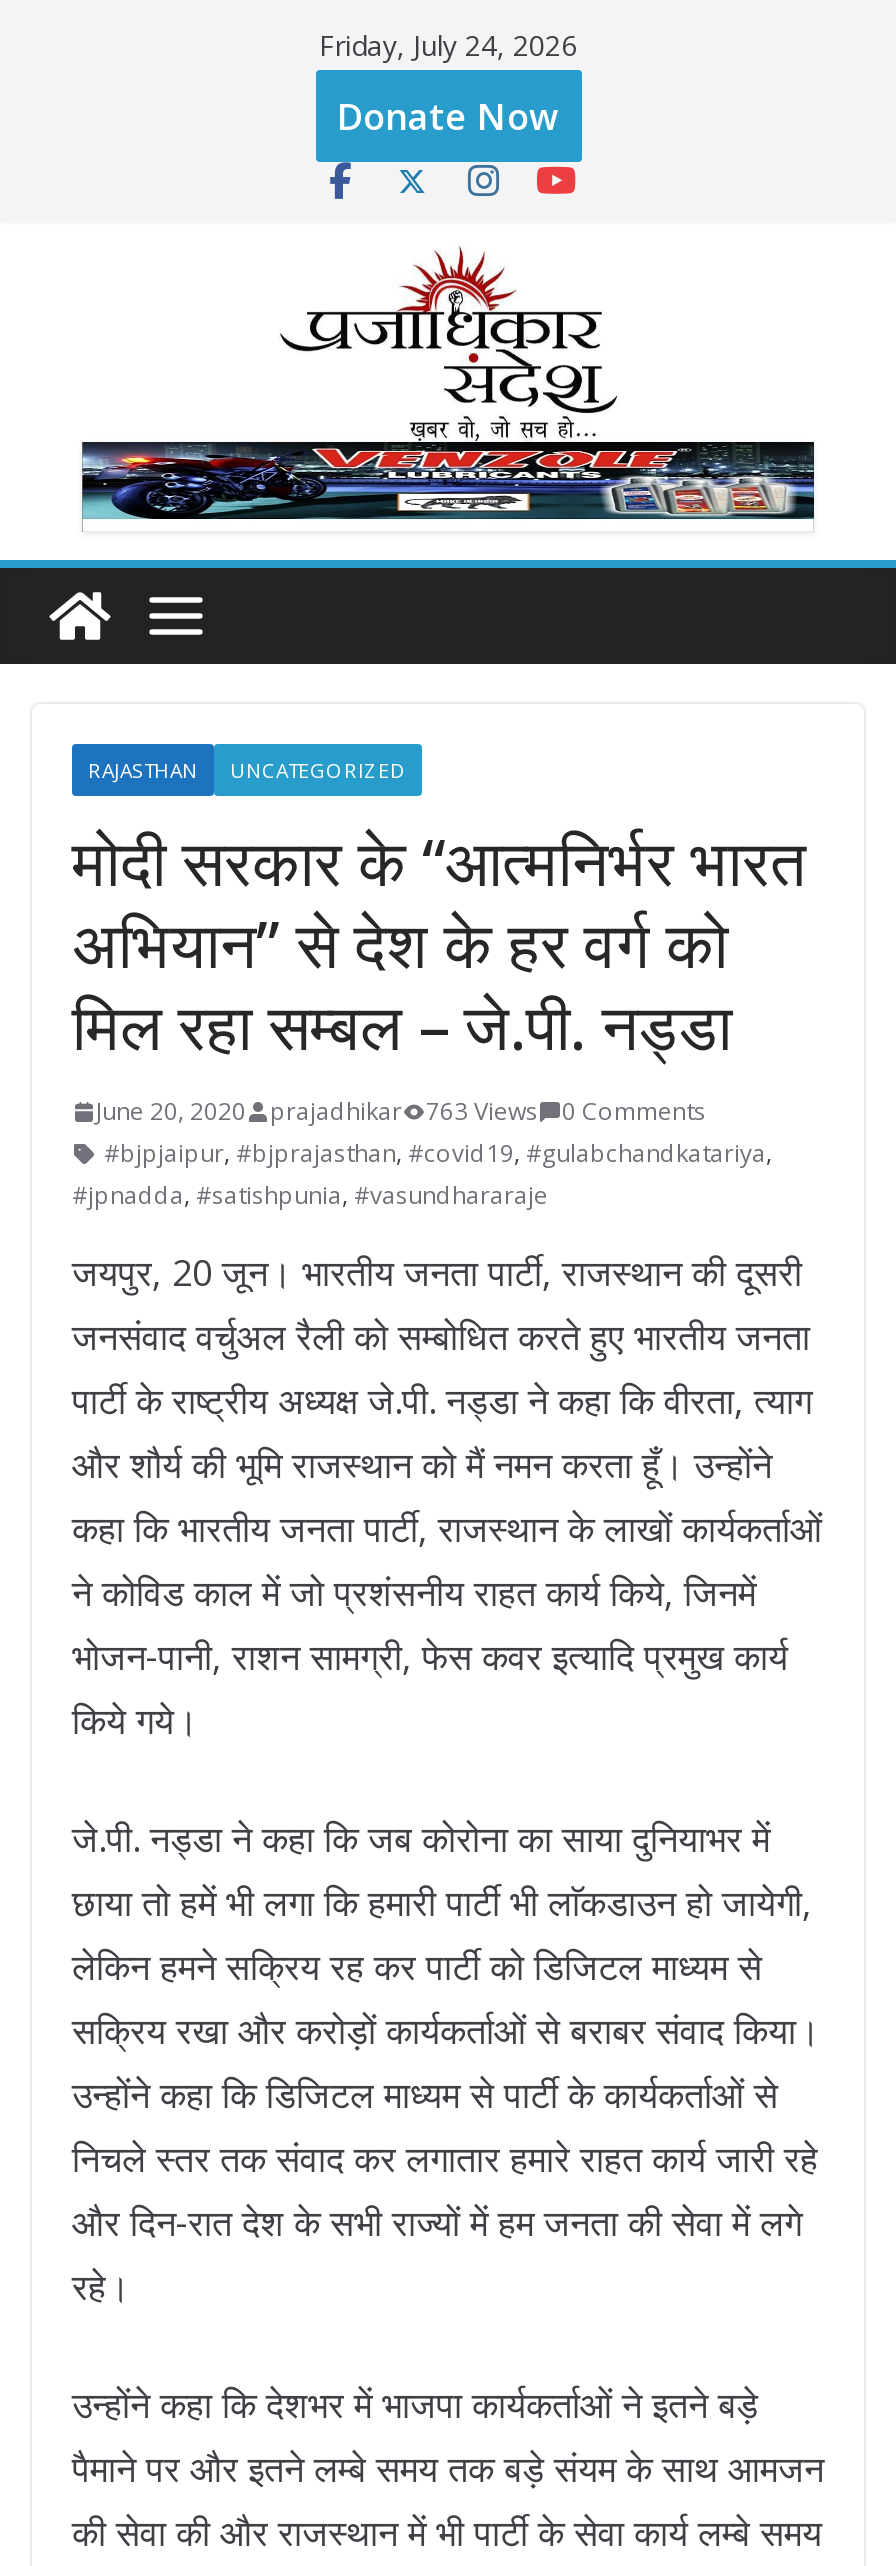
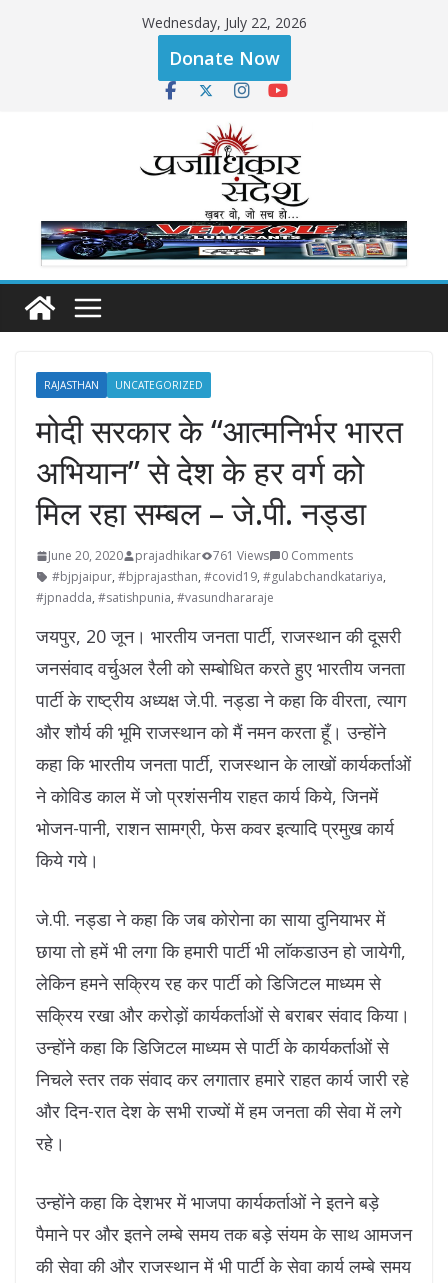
[319,26,577,64] Friday, July 24, 2026 -> [141,13,306,32] Wednesday, July 22, 2026
[96,1094,706,1128] June 20, 2020 prajadhikar 763 Views 0 Comments -> [48,547,353,564] June 20, 2020 prajadhikar 761 Views 0 Comments

